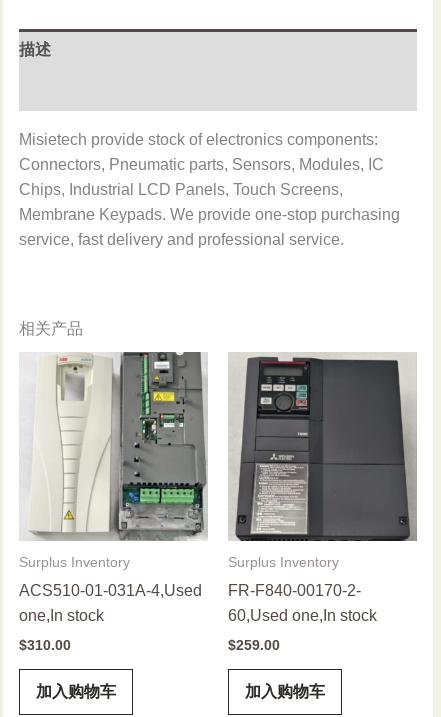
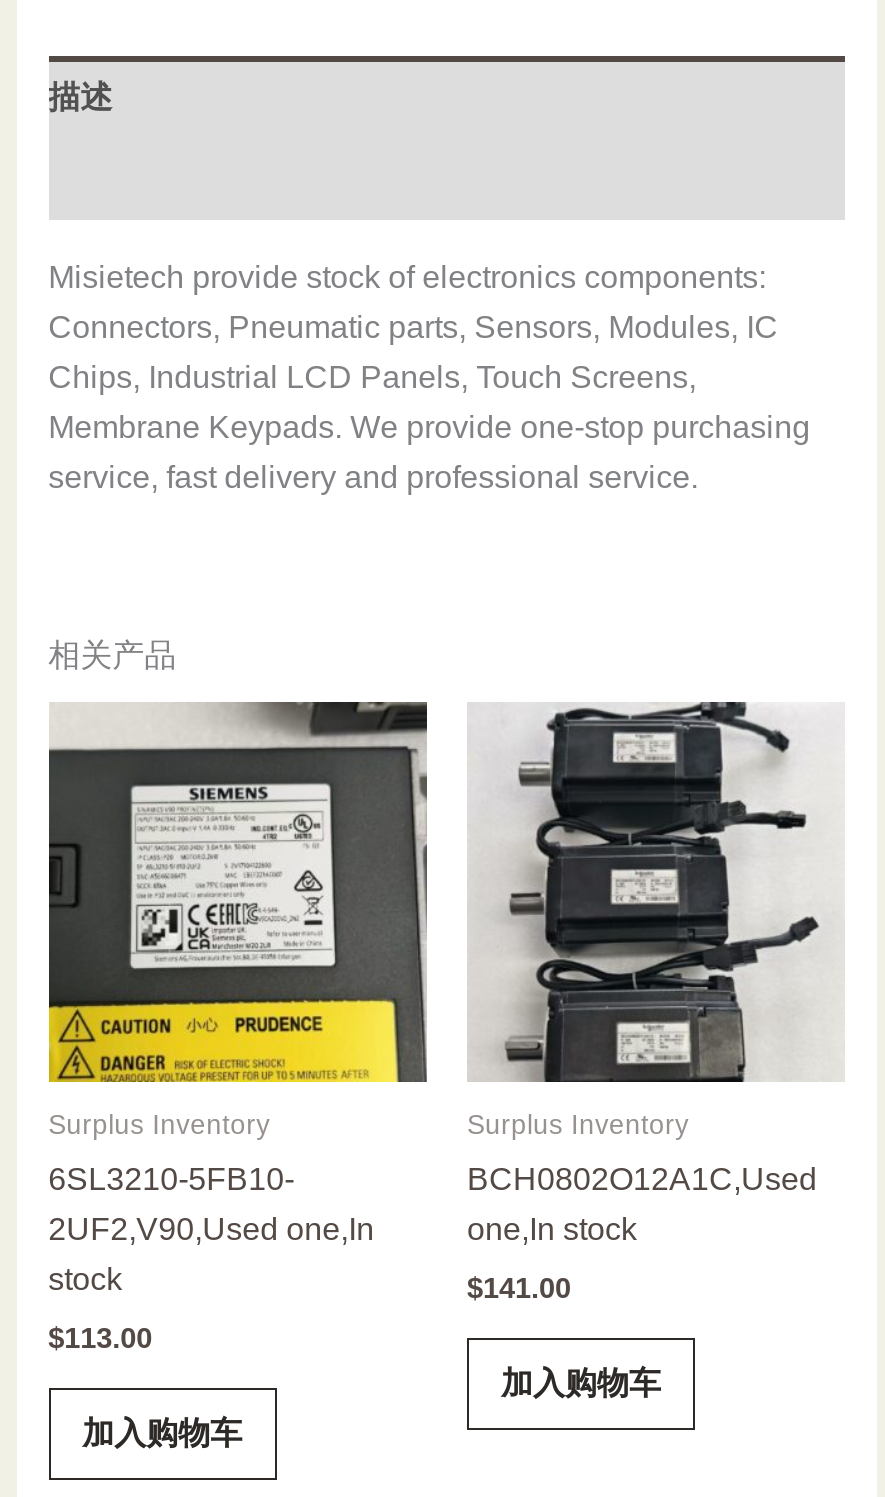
[19,352,208,653] [image] | ACS510-01-031A-4,Used | one,In stock | $310.00 -> [47,701,429,1355] [image] | 6SL3210-5FB10- | 2UF2,V90,Used one,In | stock | $113.00
[228,351,417,599] [image] | FR-F840-00170-2- -> [467,699,843,1197] [image] | BCH0802O12A1C,Used
[228,607,377,624] 60,Used one,In stock -> [467,1213,637,1247] one,In stock
[228,637,280,653] $259.00 -> [467,1273,571,1305] $141.00

